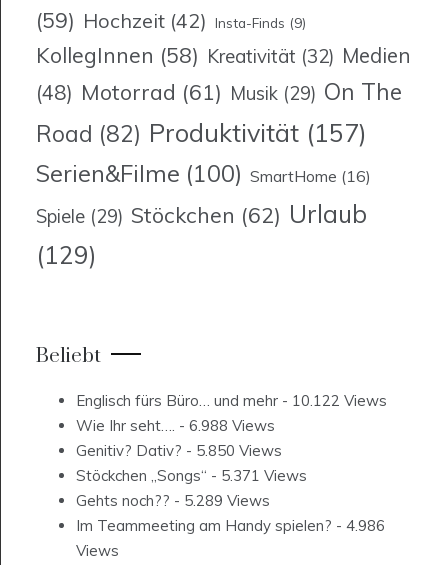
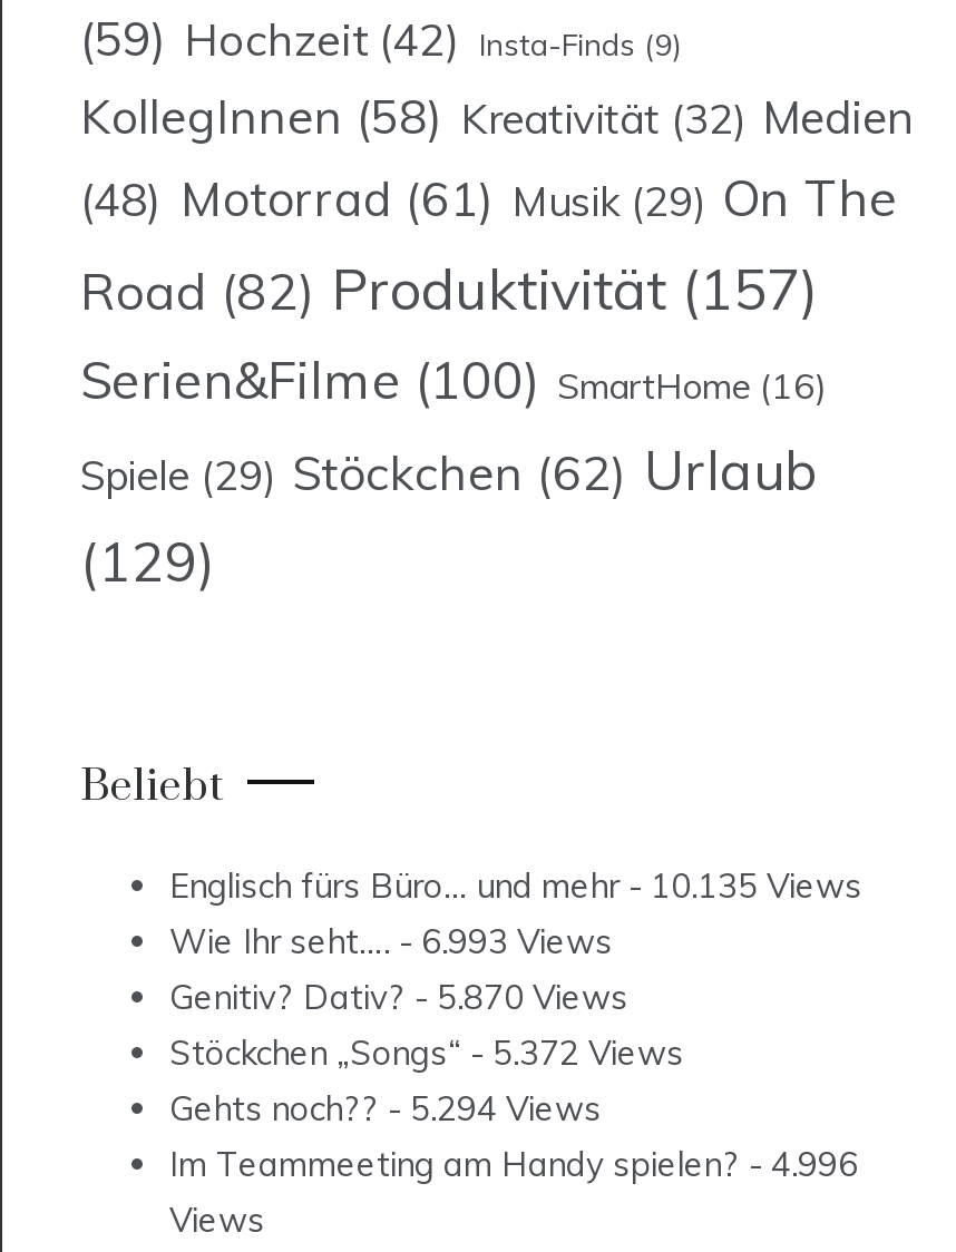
[76,391,387,410] Englisch fürs Büro… und mehr - 10.122 Views -> [169,865,862,908] Englisch fürs Büro… und mehr - 10.135 Views
[76,416,275,435] Wie Ihr seht…. - 6.988 Views -> [169,921,613,964] Wie Ihr seht…. - 6.993 Views
[76,441,282,460] Genitiv? Dativ? - 5.850 Views -> [169,977,628,1019] Genitiv? Dativ? - 5.870 Views
[76,466,307,485] Stöckchen „Songs“- 5.371 Views -> [169,1033,684,1075] Stöckchen „Songs“- 5.372 Views
[76,491,270,510] Gehts noch?? - 5.289 Views -> [169,1088,602,1131] Gehts noch?? - 5.294 Views
[76,516,385,535] Im Teammeeting am Handy spielen? - 4.986 -> [169,1144,858,1186] Im Teammeeting am Handy spielen? - 4.996

